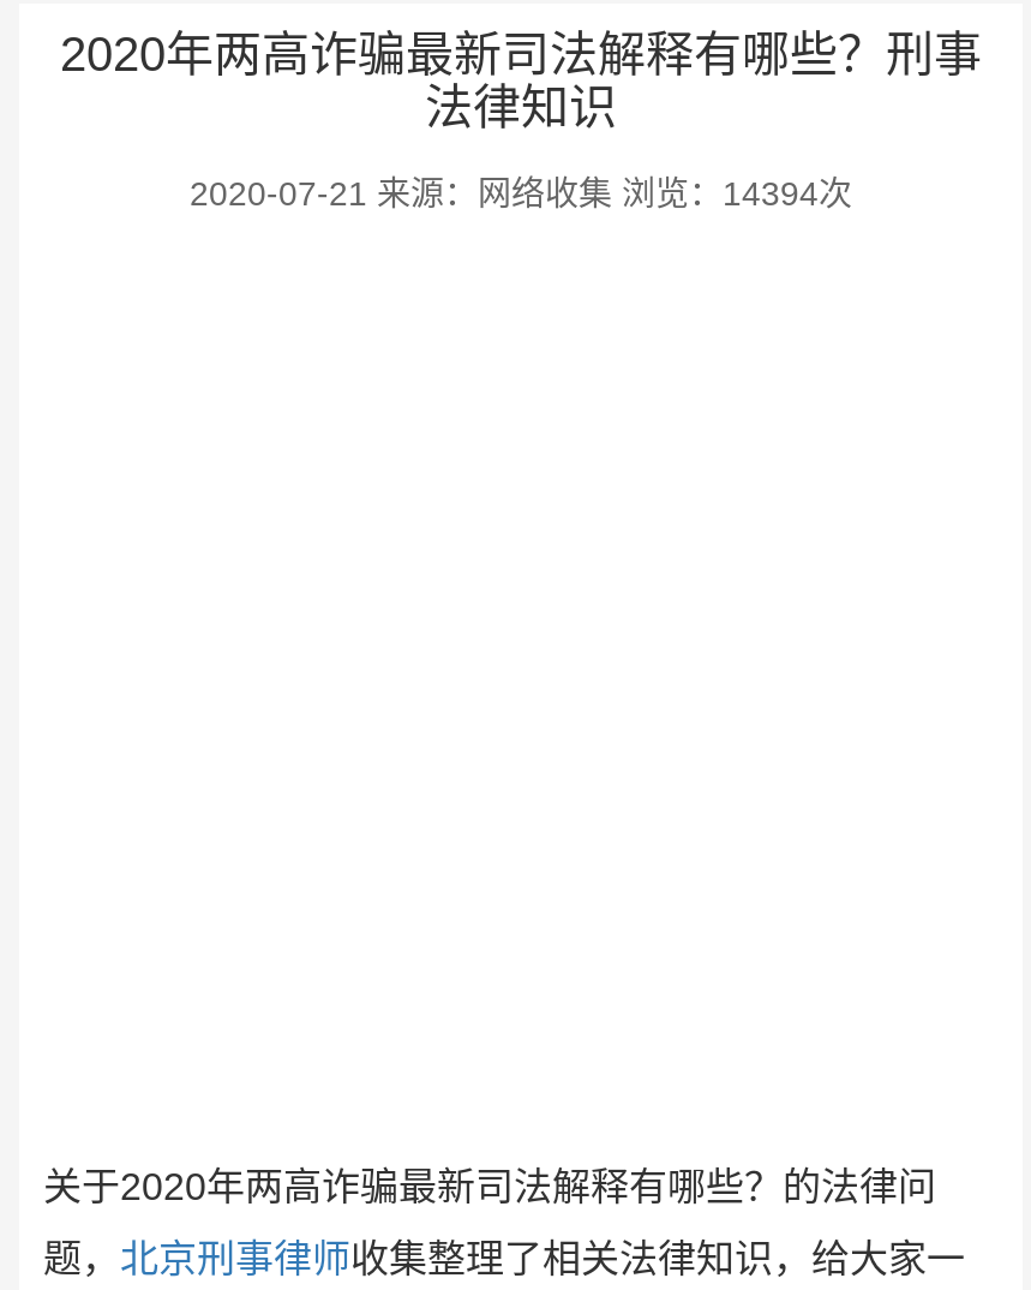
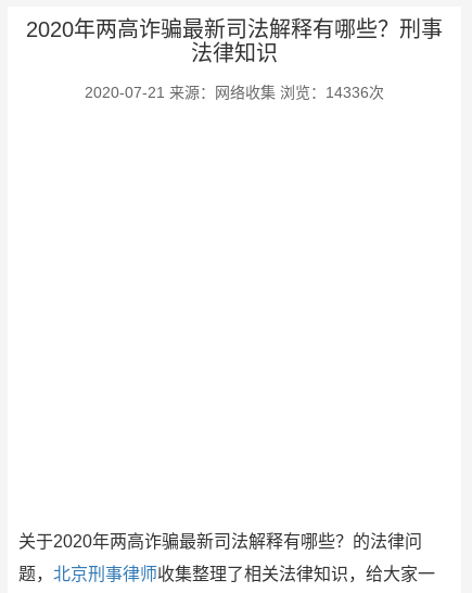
[190,174,852,213] 2020-07-21 来源：网络收集 浏览：14394次 -> [85,84,384,101] 2020-07-21 来源：网络收集 浏览：14336次

